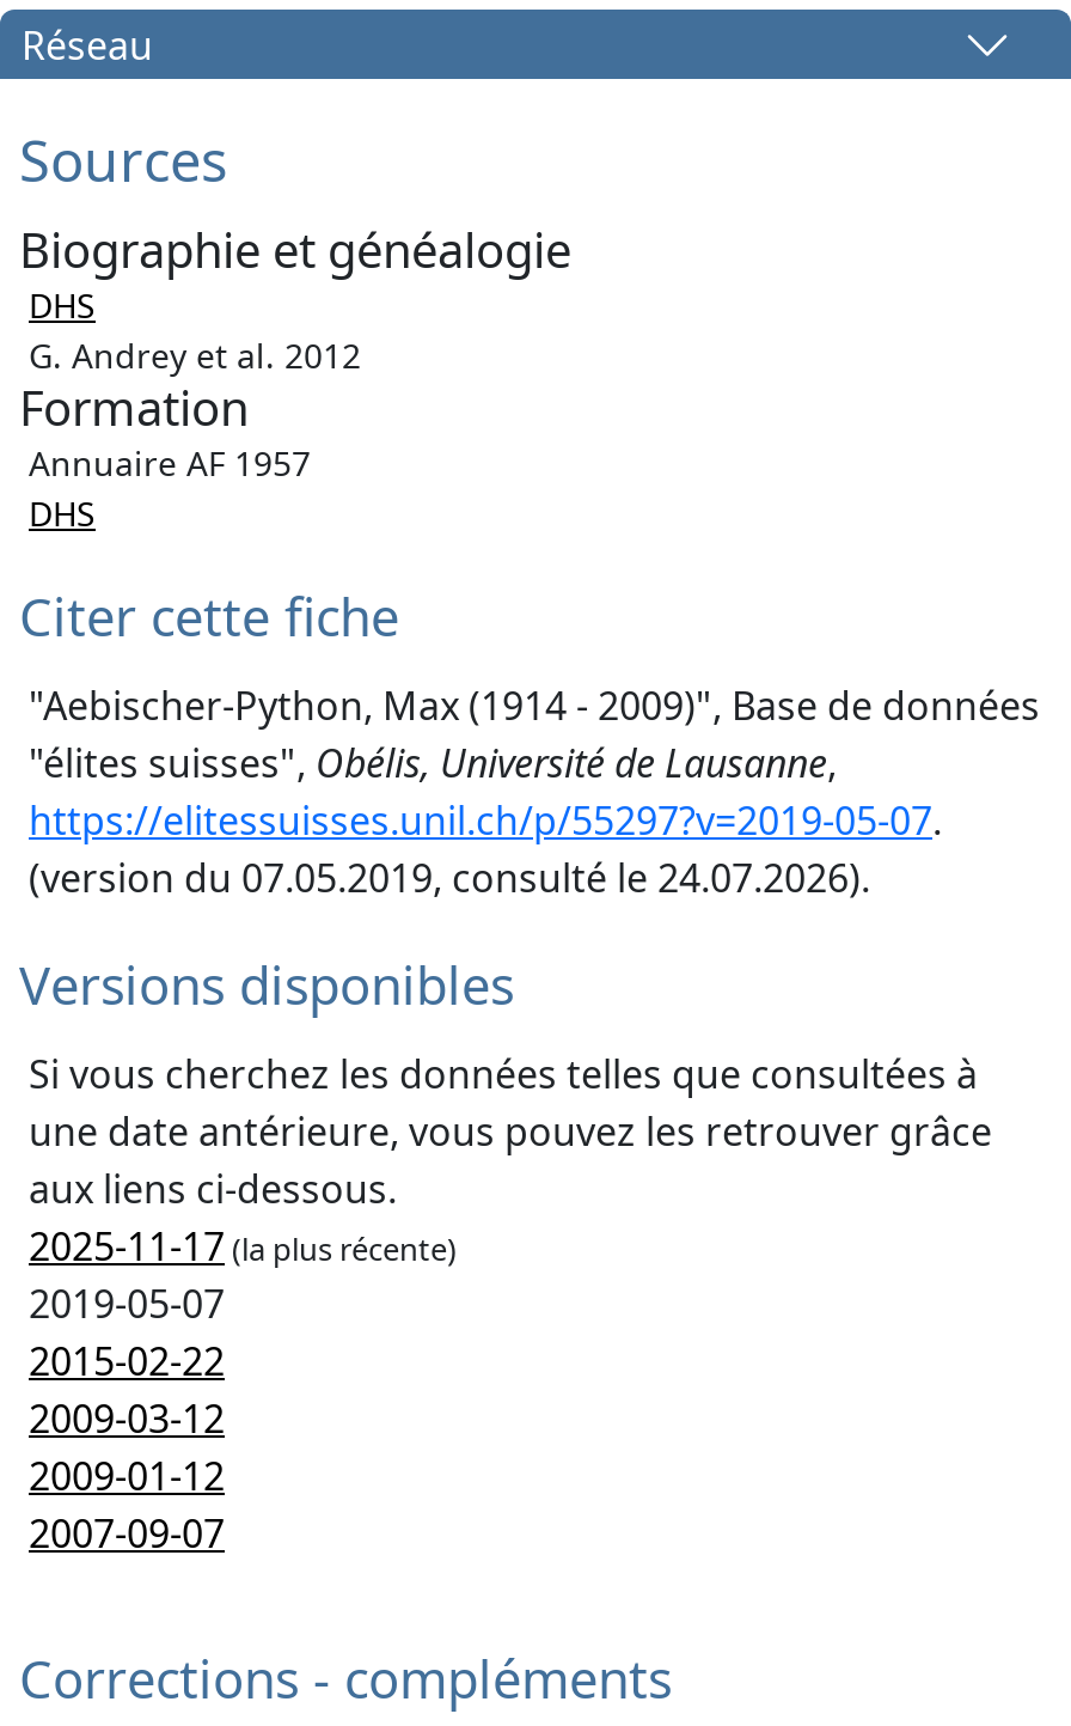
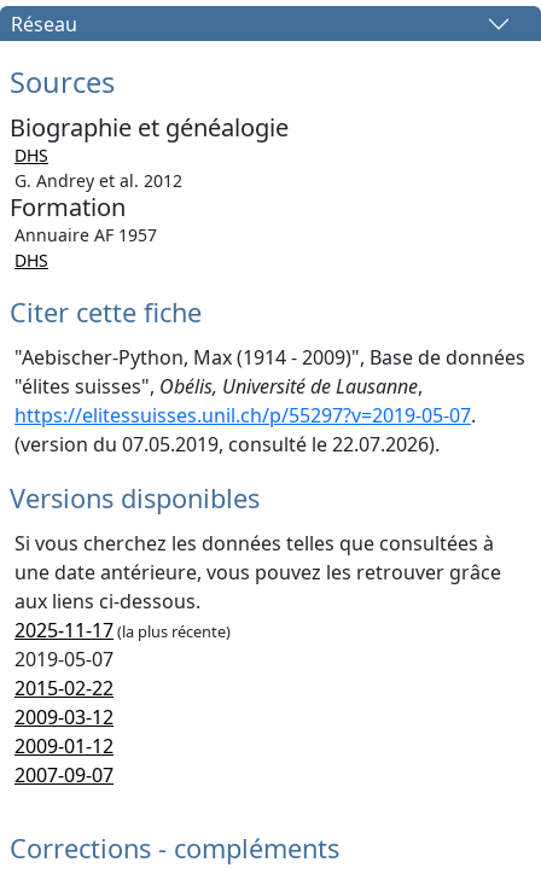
[29,853,870,905] (version du 07.05.2019, consulté le 24.07.2026). -> [14,431,440,458] (version du 07.05.2019, consulté le 22.07.2026).

